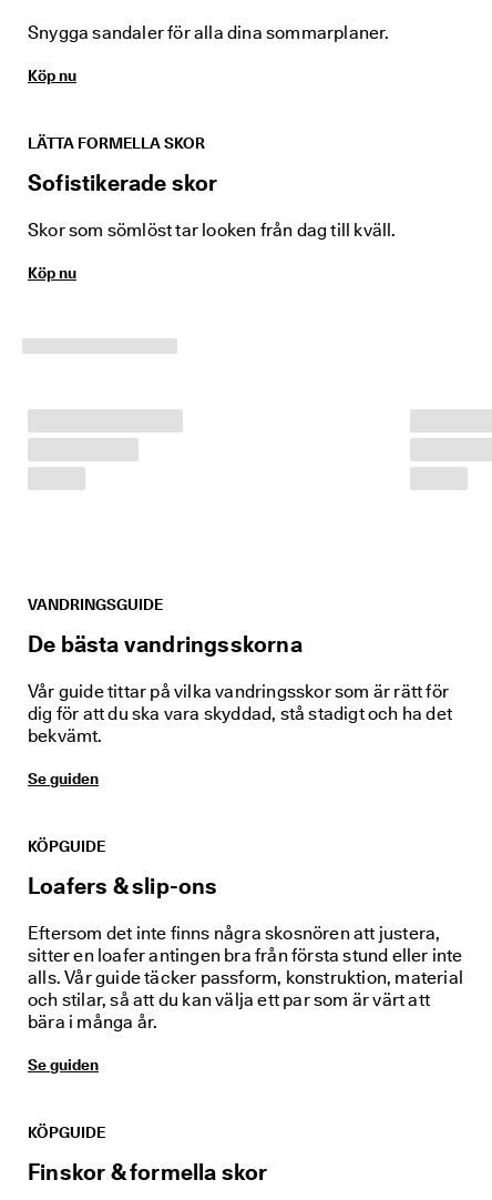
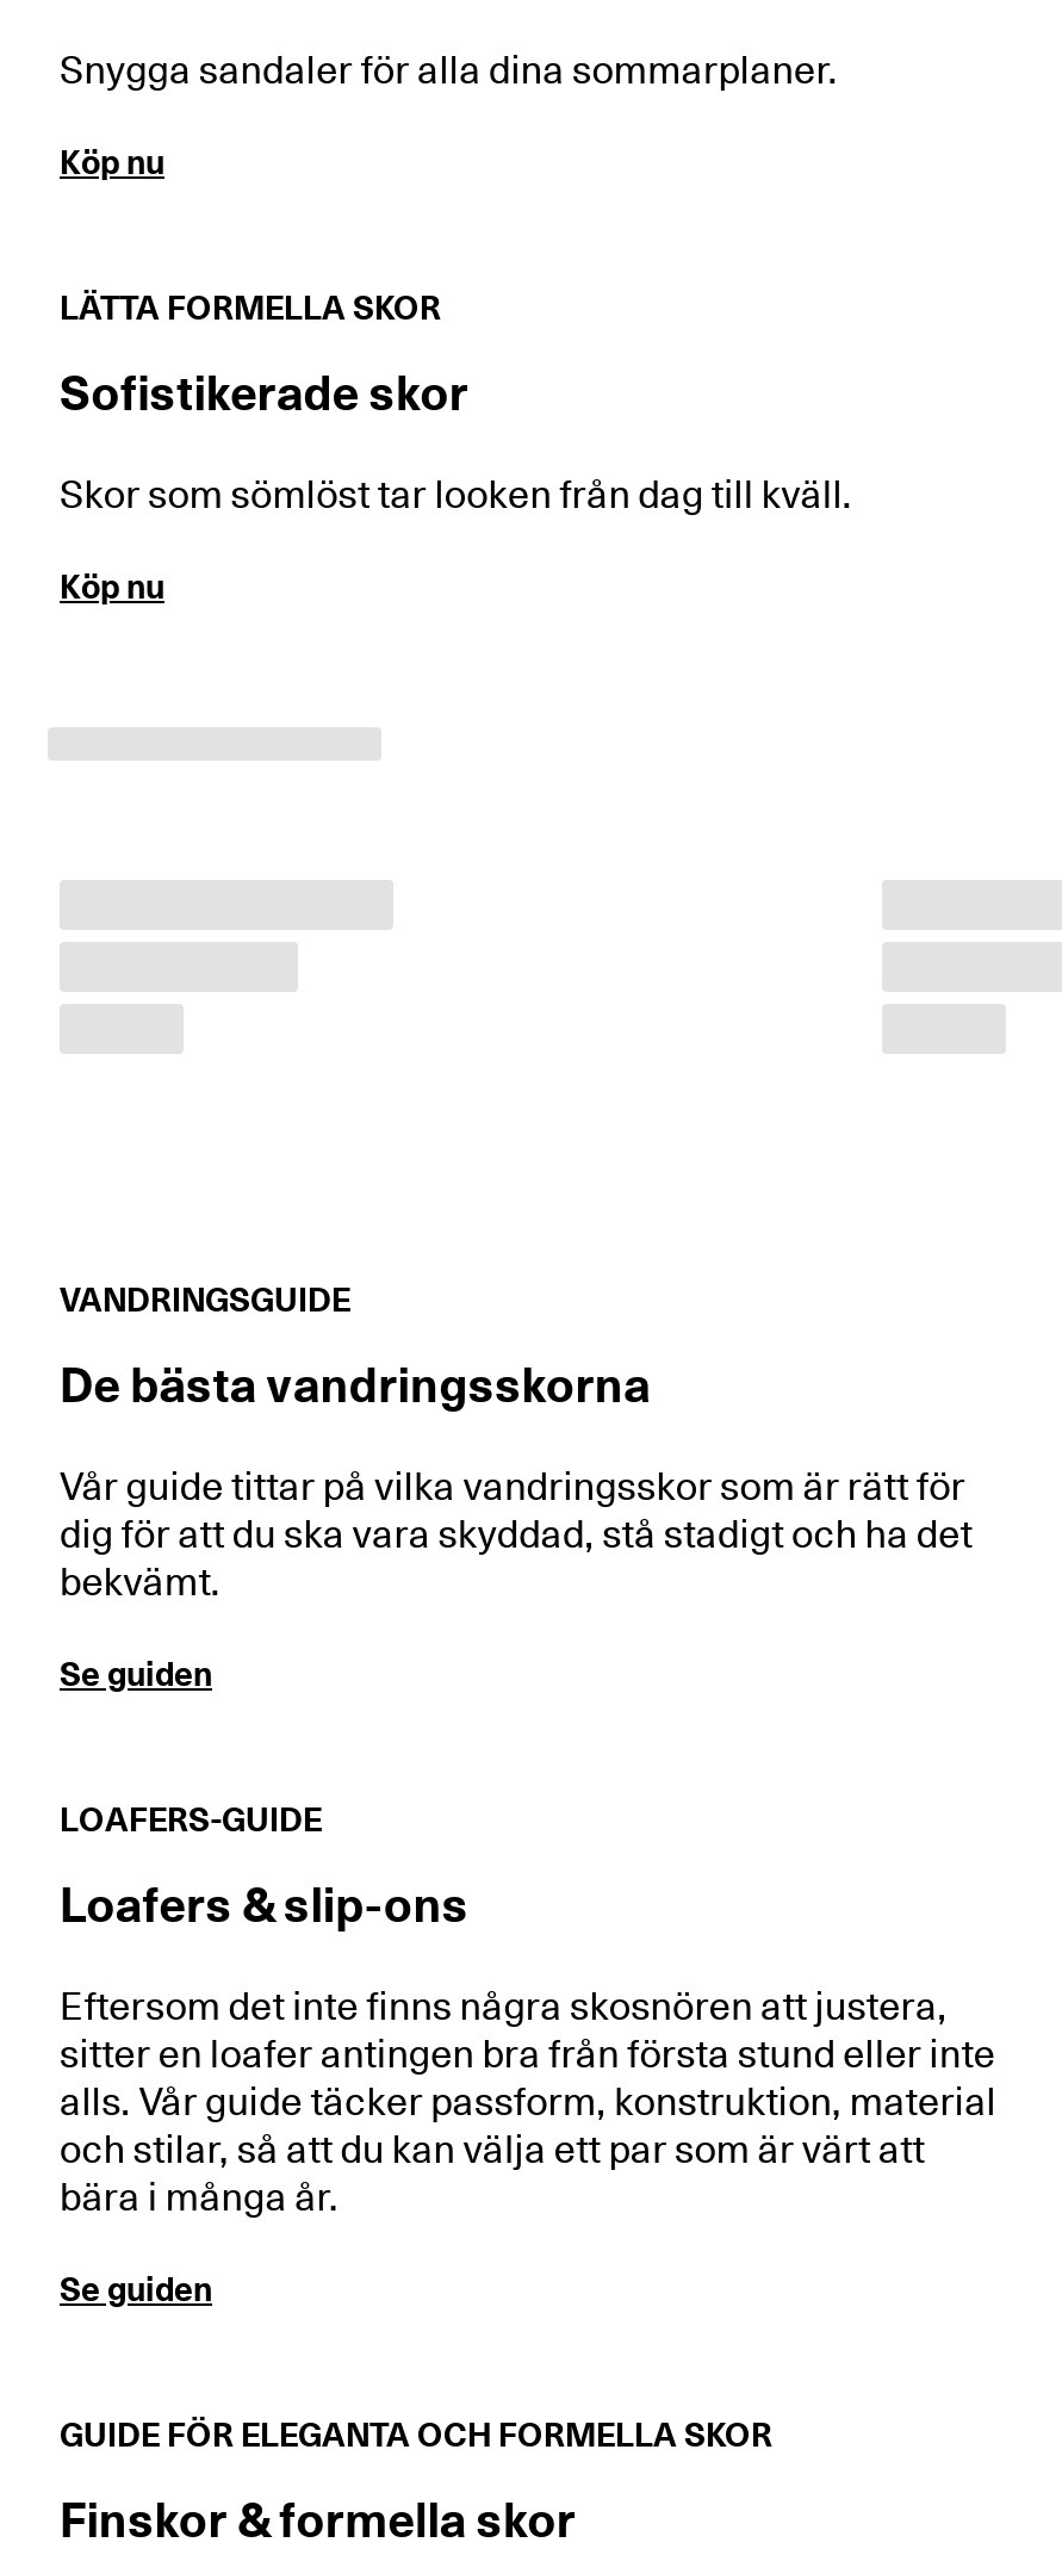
[28,837,105,855] KÖPGUIDE -> [60,1800,322,1838] LOAFERS-GUIDE
[28,1123,105,1141] KÖPGUIDE -> [60,2416,772,2454] GUIDE FÖR ELEGANTA OCH FORMELLA SKOR

